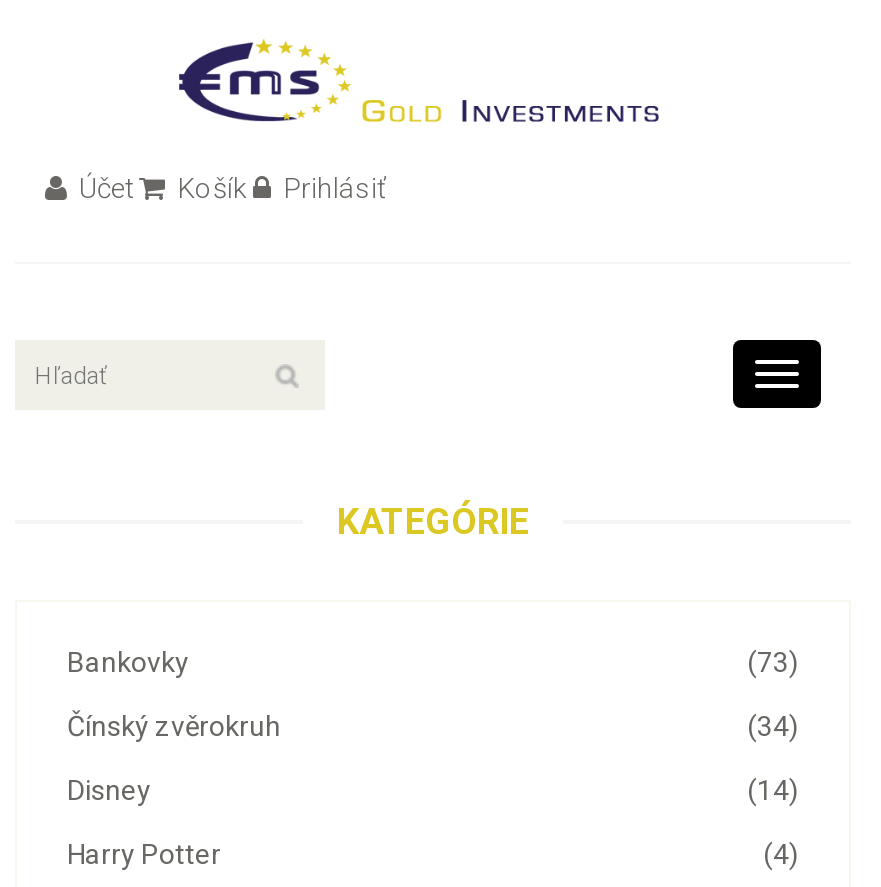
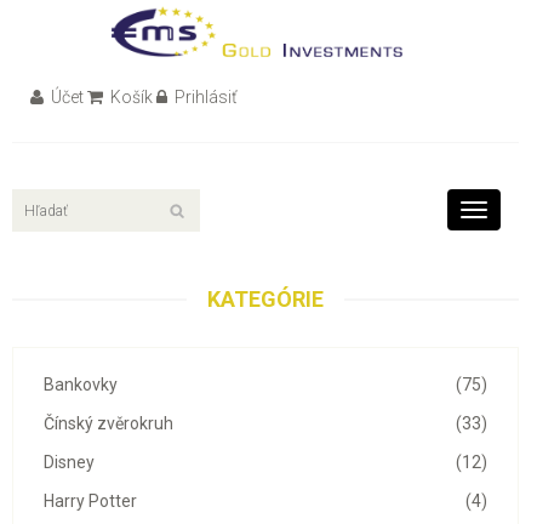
[747,647,799,679] (73) -> [456,375,487,395] (75)
[747,711,799,743] (34) -> [456,414,487,433] (33)
[747,775,799,807] (14) -> [456,453,487,472] (12)

